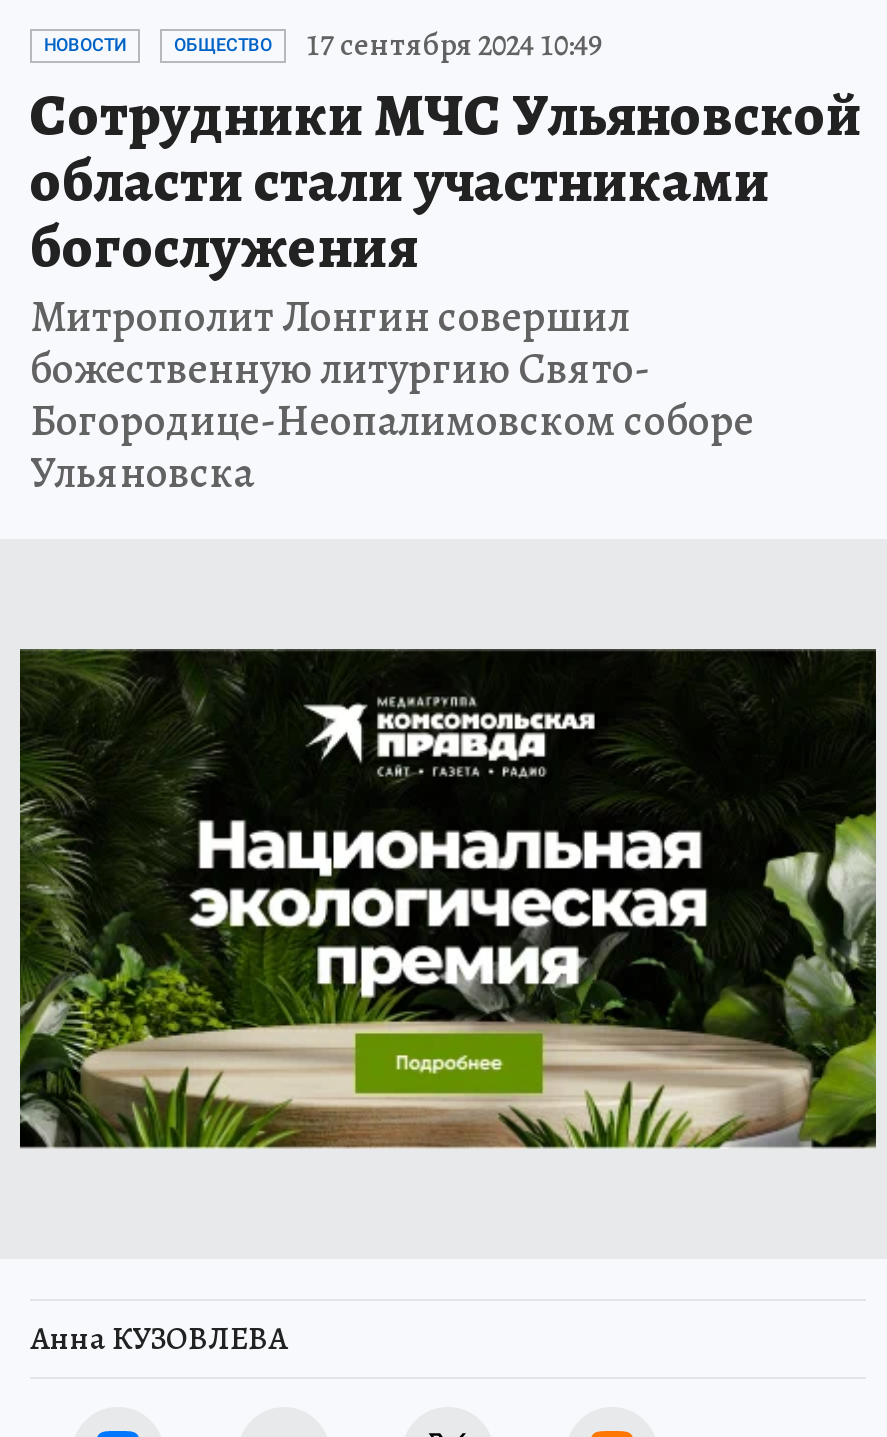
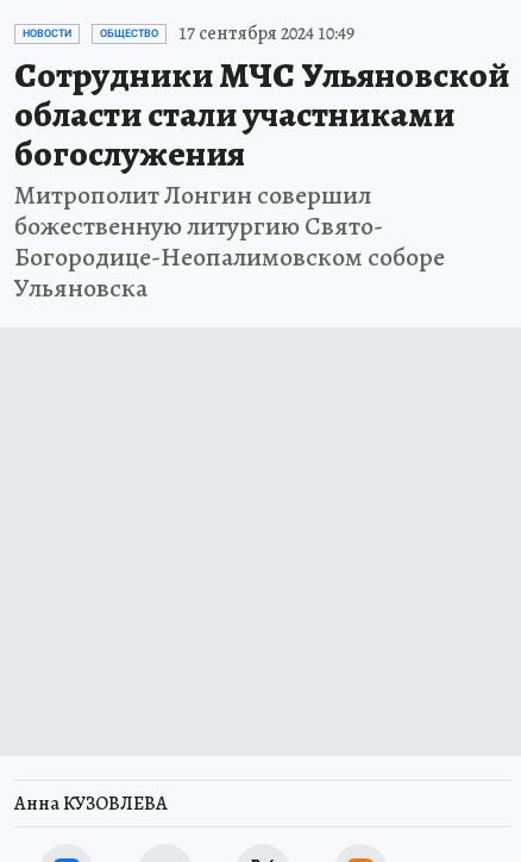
[18,647,878,1151] [image] -> none

